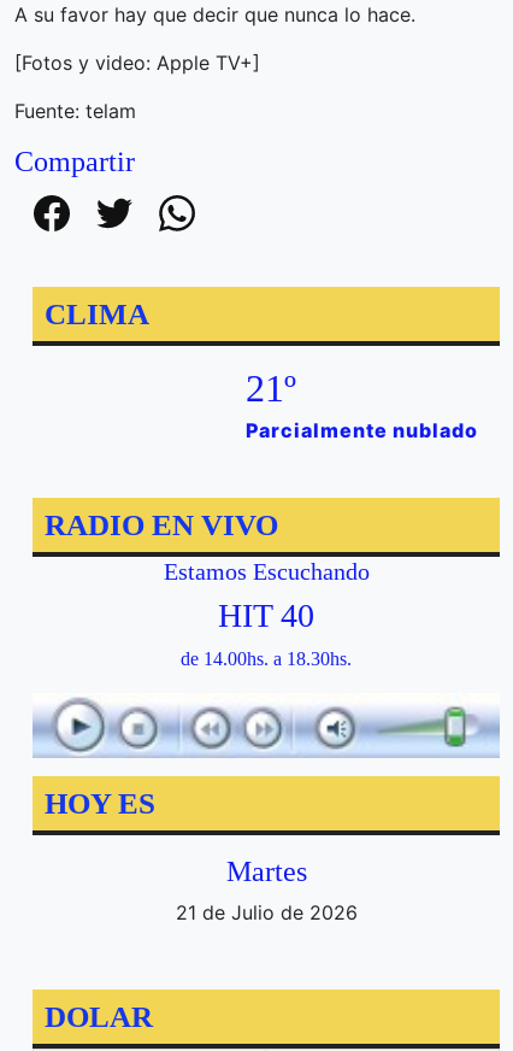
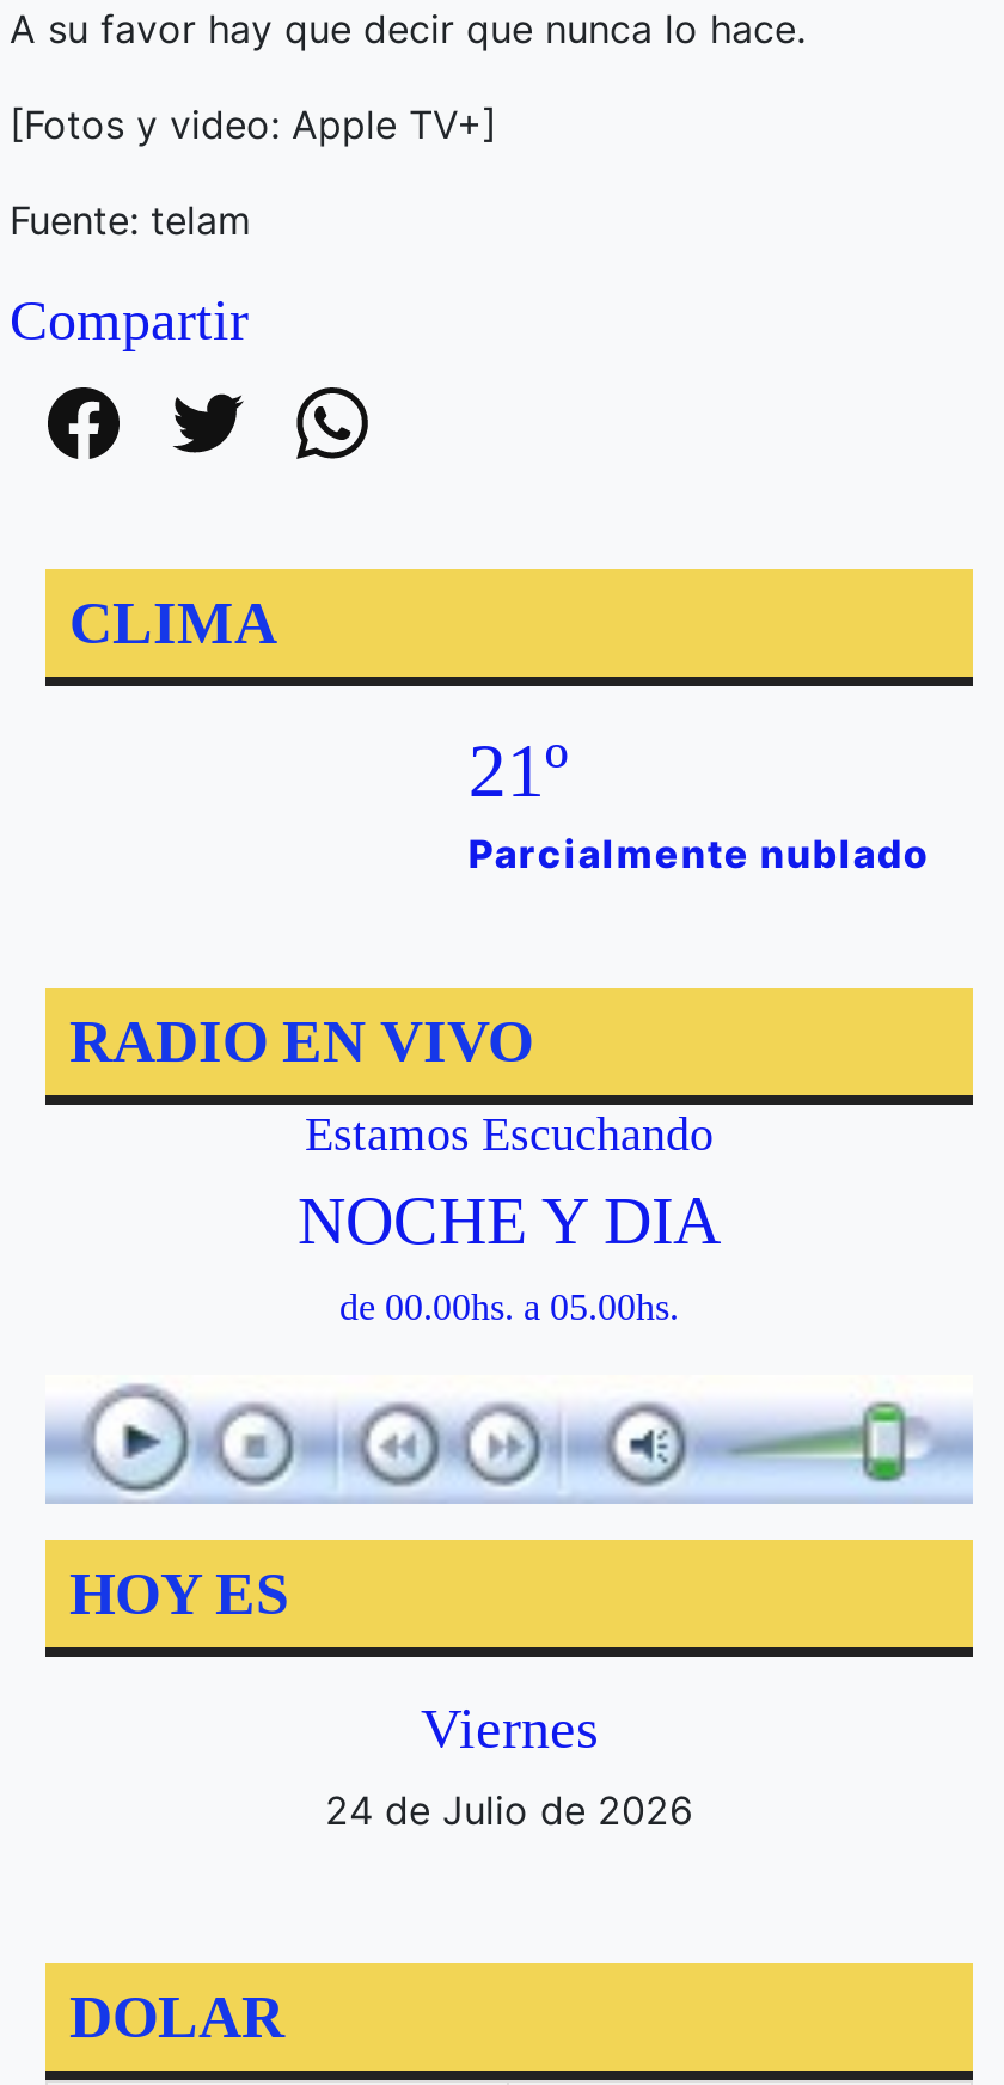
[181,597,352,669] HIT 40 | de 14.00hs. a 18.30hs. -> [298,1184,721,1327] NOCHE Y DIA | de 00.00hs. a 05.00hs.
[175,855,357,924] Martes | 21 de Julio de 2026 -> [325,1696,693,1833] Viernes | 24 de Julio de 2026

